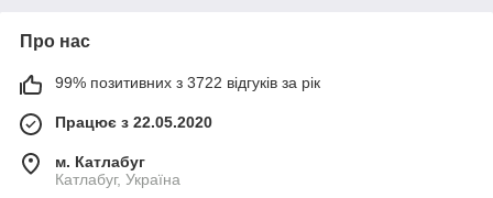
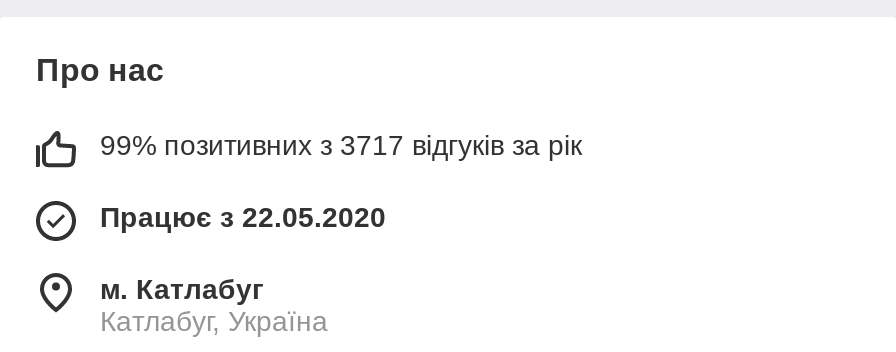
[55,74,320,91] 99% позитивних з 3722 відгуків за рік -> [100,129,582,161] 99% позитивних з 3717 відгуків за рік

